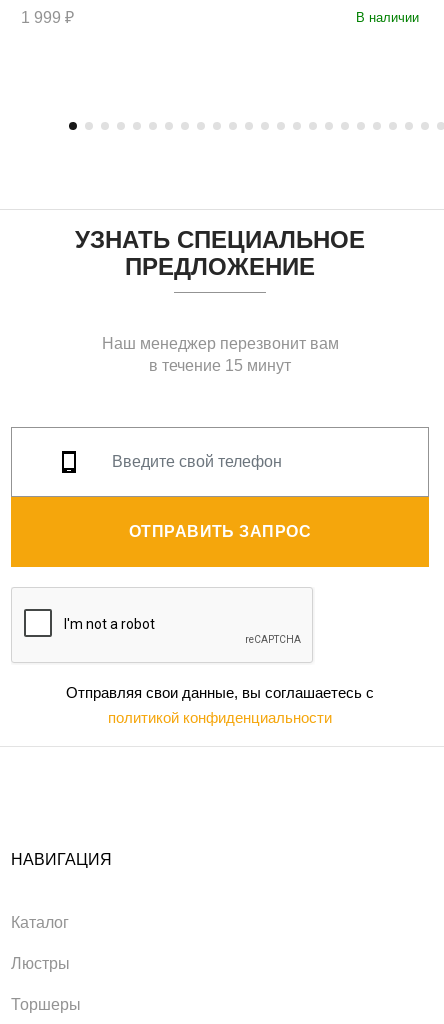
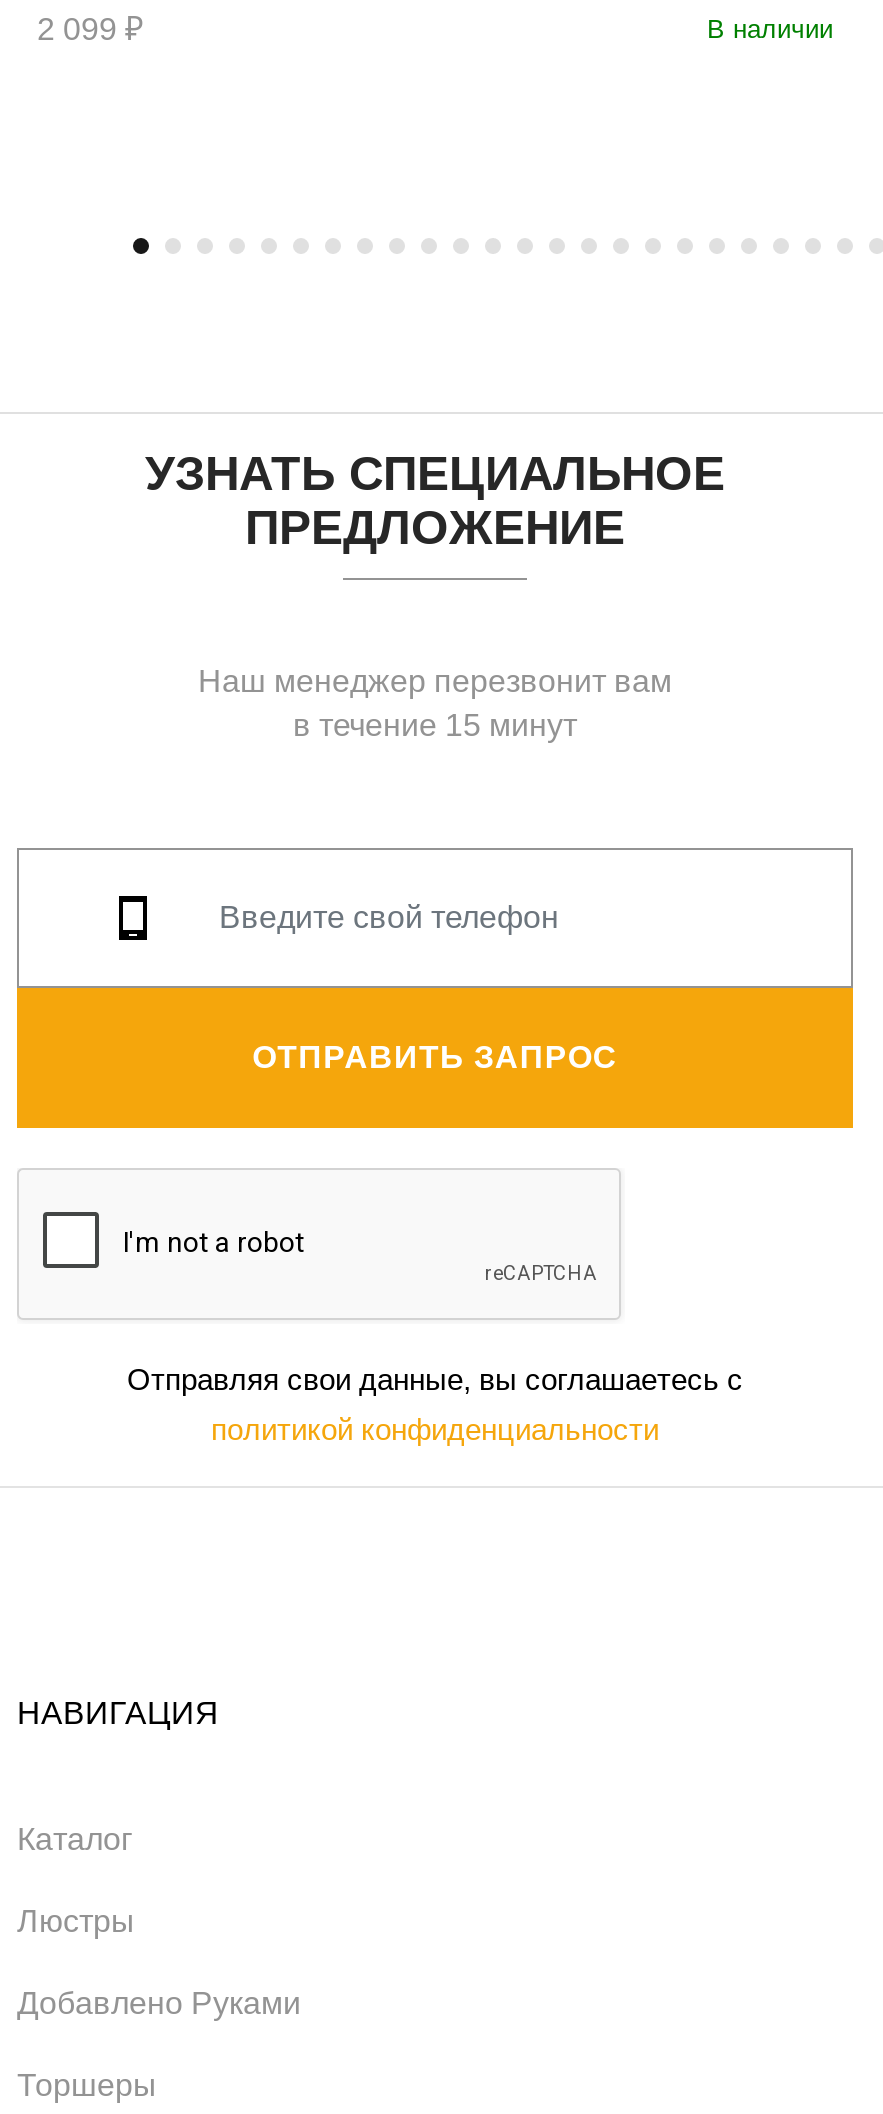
[21,9,74,26] 1 999 ₽ -> [37,11,143,45] 2 099 ₽
none -> [17,1985,301,2019] Добавлено Руками

